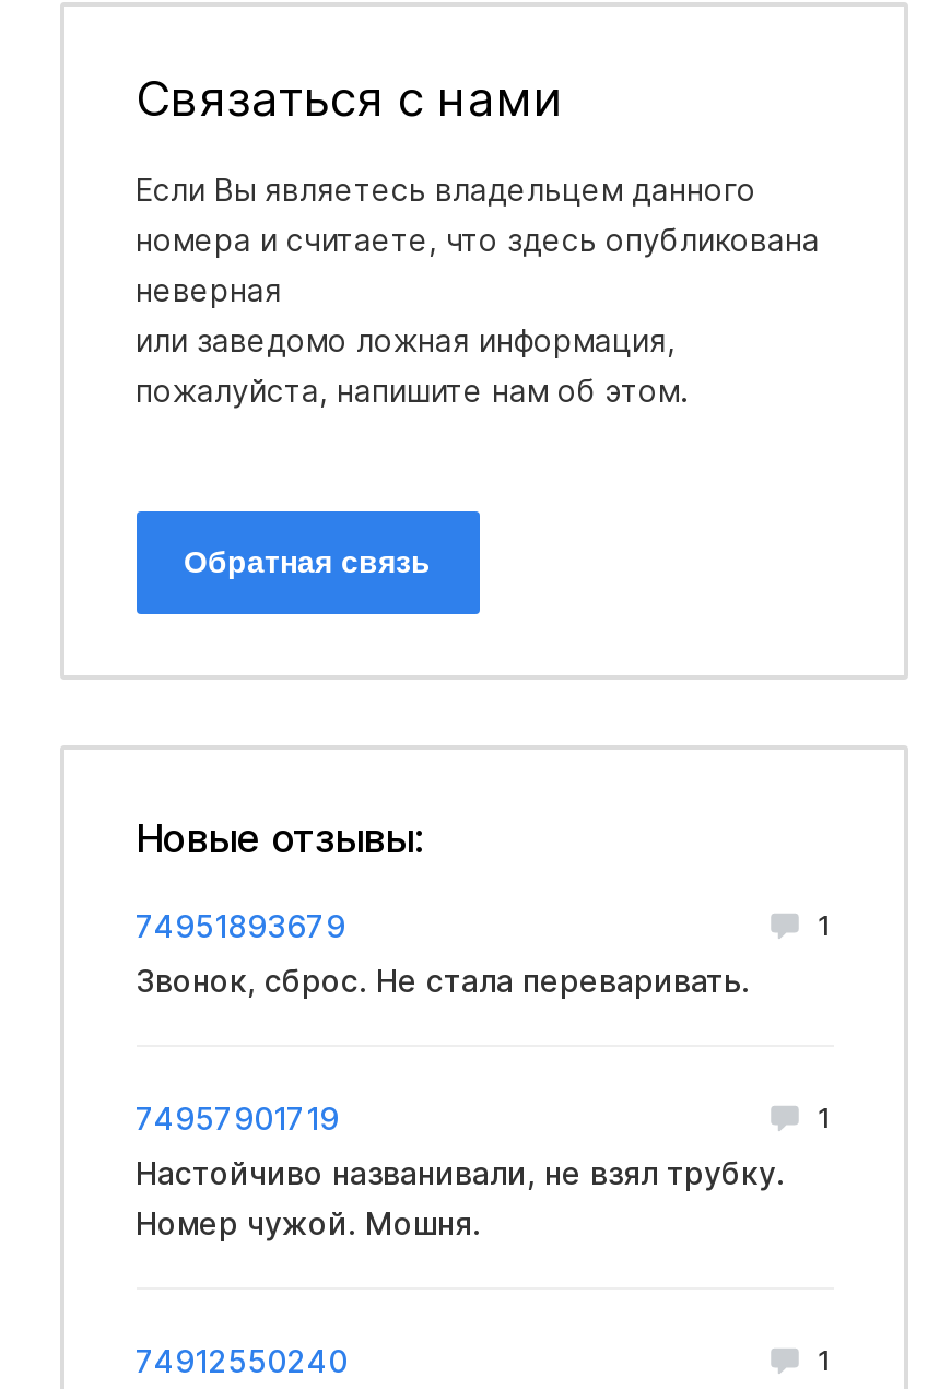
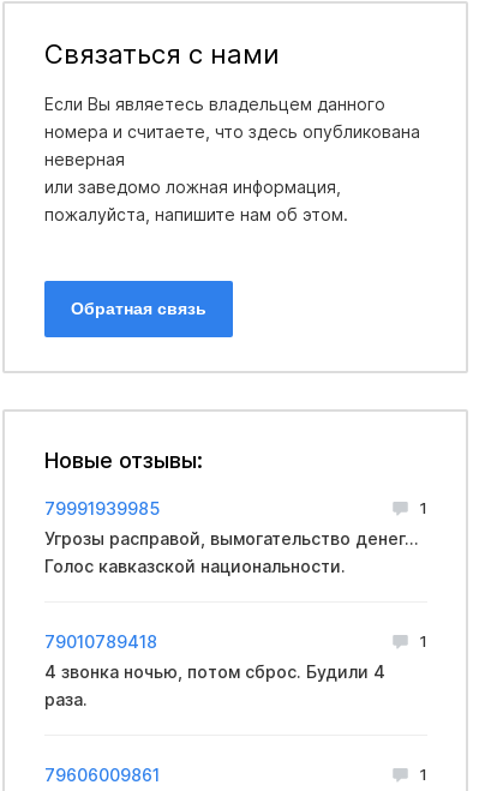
[136,906,345,943] 74951893679 -> [44,498,159,518] 79991939985
[136,961,750,998] Звонок, сброс. Не стала переваривать. -> [44,528,418,576] Угрозы расправой, вымогательство денег... | Голос кавказской национальности.
[136,1098,339,1135] 74957901719 -> [44,631,157,651] 79010789418
[136,1153,785,1240] Настойчиво названивали, не взял трубку. | Номер чужой. Мошня. -> [44,661,385,709] 4 звонка ночью, потом сброс. Будили 4 | раза.
[136,1341,348,1378] 74912550240 -> [44,764,159,784] 79606009861

